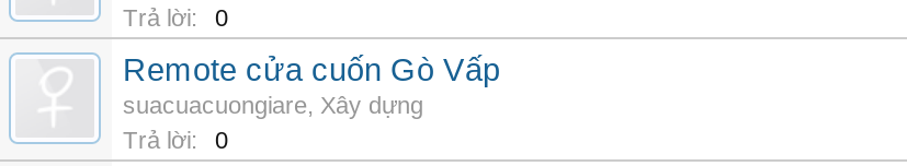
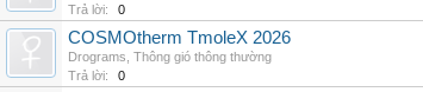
[123,52,500,118] Remote cửa cuốn Gò Vấp | suacuacuongiare, Xây dựng -> [68,28,291,64] COSMOtherm TmoleX 2026 | Drograms, Thông gió thông thường

